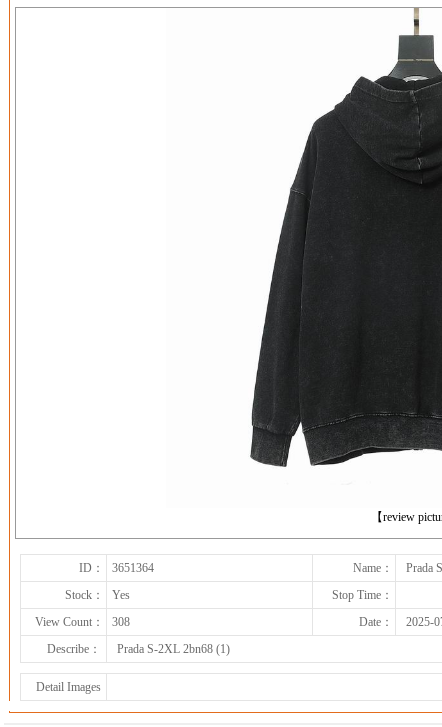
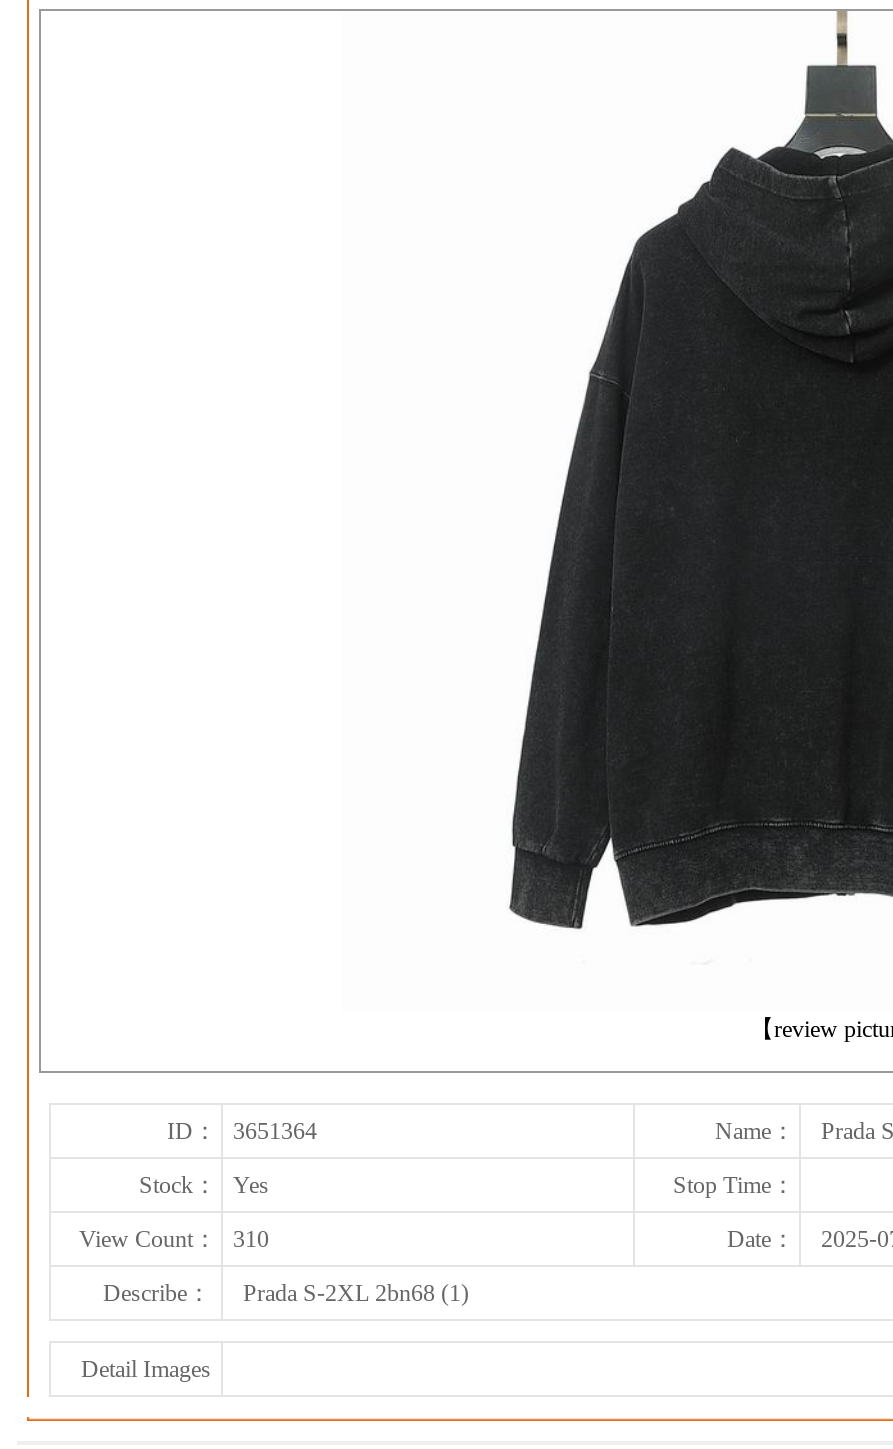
[35,615,130,629] View Count： 308 -> [79,1225,269,1253] View Count： 310

